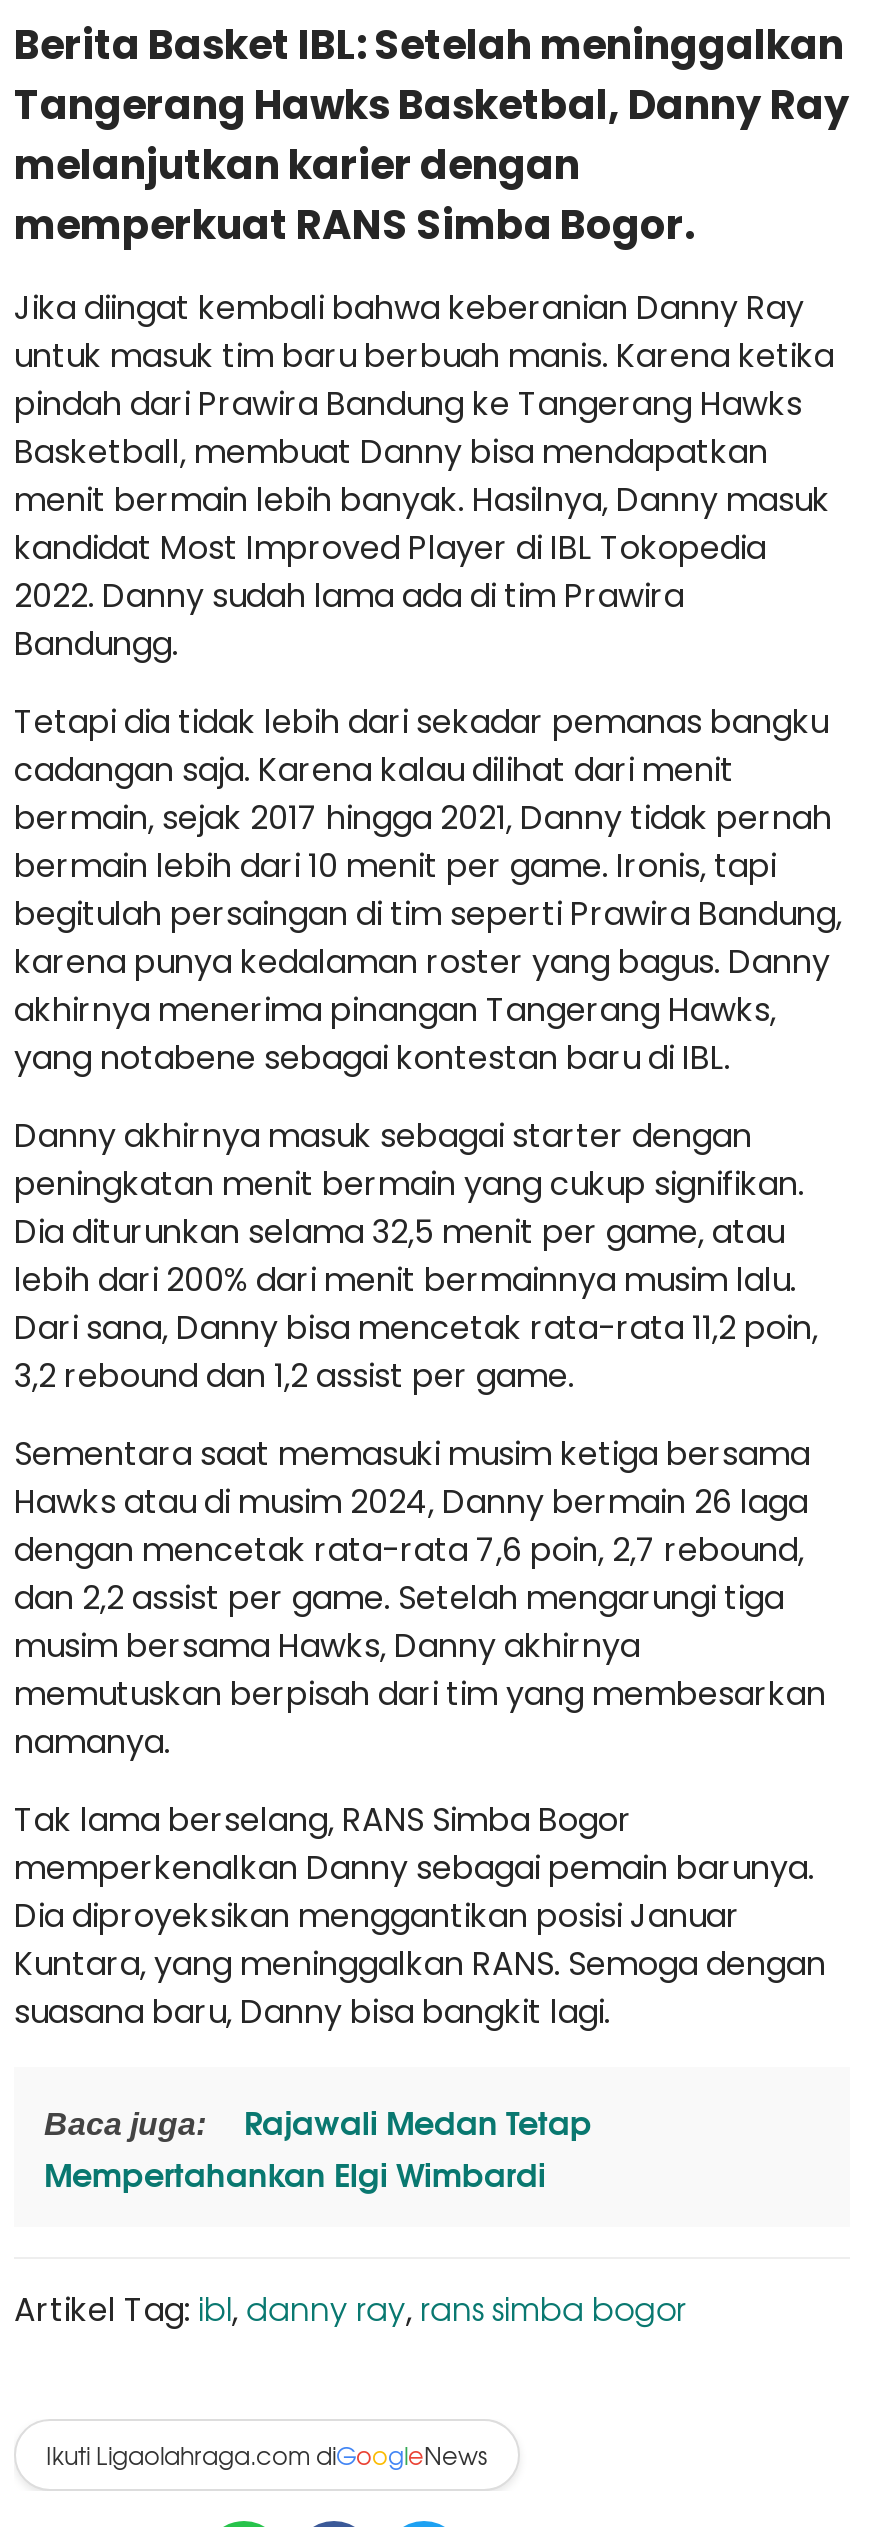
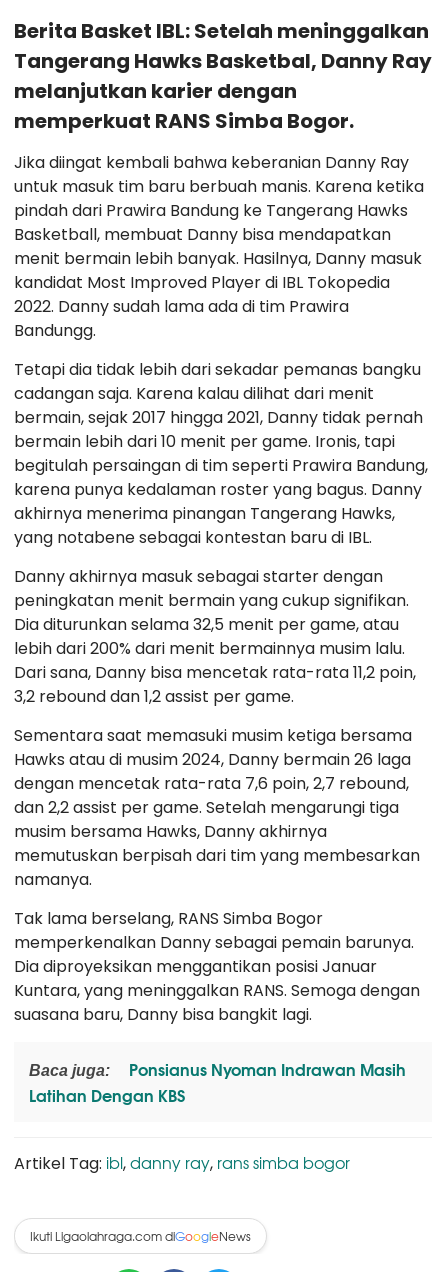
[44,2095,592,2197] Rajawali Medan Tetap | Mempertahankan Elgi Wimbardi -> [29,1056,406,1107] Ponsianus Nyoman Indrawan Masih | Latihan Dengan KBS

